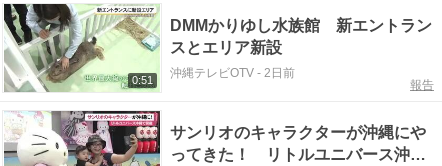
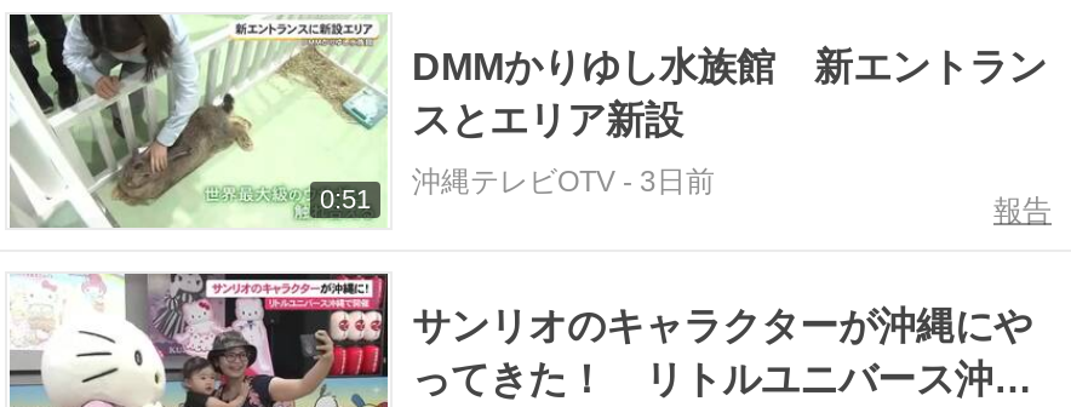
[170,66,295,80] 沖縄テレビOTV - 2日前 -> [412,165,715,199] 沖縄テレビOTV - 3日前

